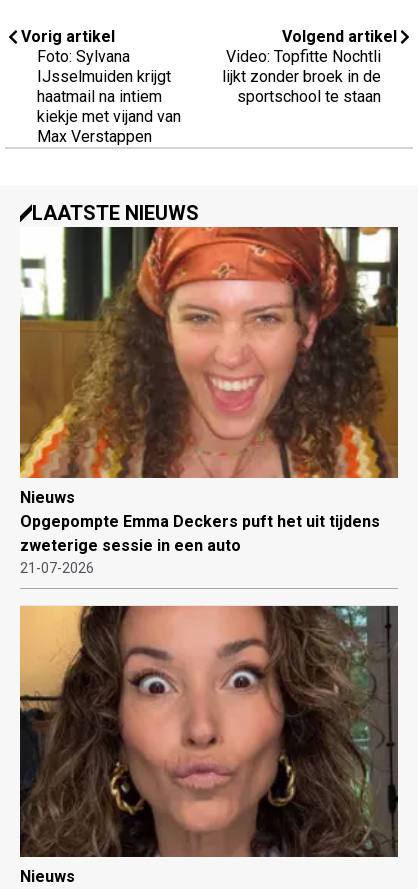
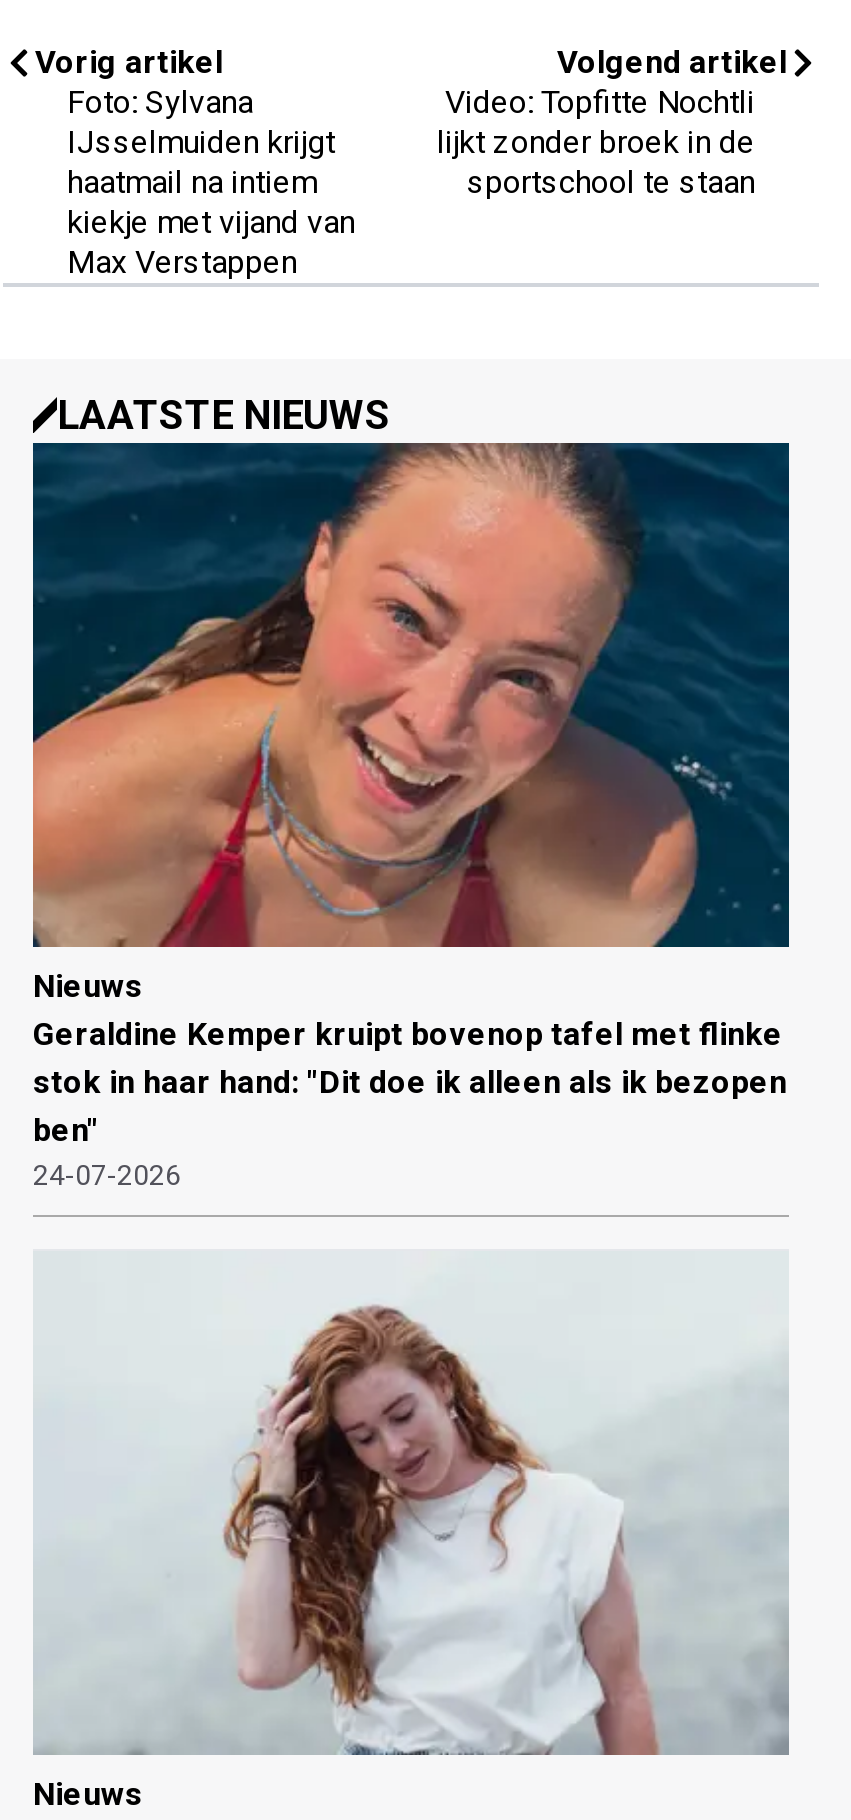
[19,226,399,576] [image] | Opgepompte Emma Deckers puft het uit tijdens | zweterige sessie in een auto | 21-07-2026 -> [31,416,791,1191] [image] | Geraldine Kemper kruipt bovenop tafel met flinke | stok in haar hand: "Dit doe ik alleen als ik bezopen | ben" | 24-07-2026
[19,605,399,858] [image] -> [33,1254,789,1756] [image]

